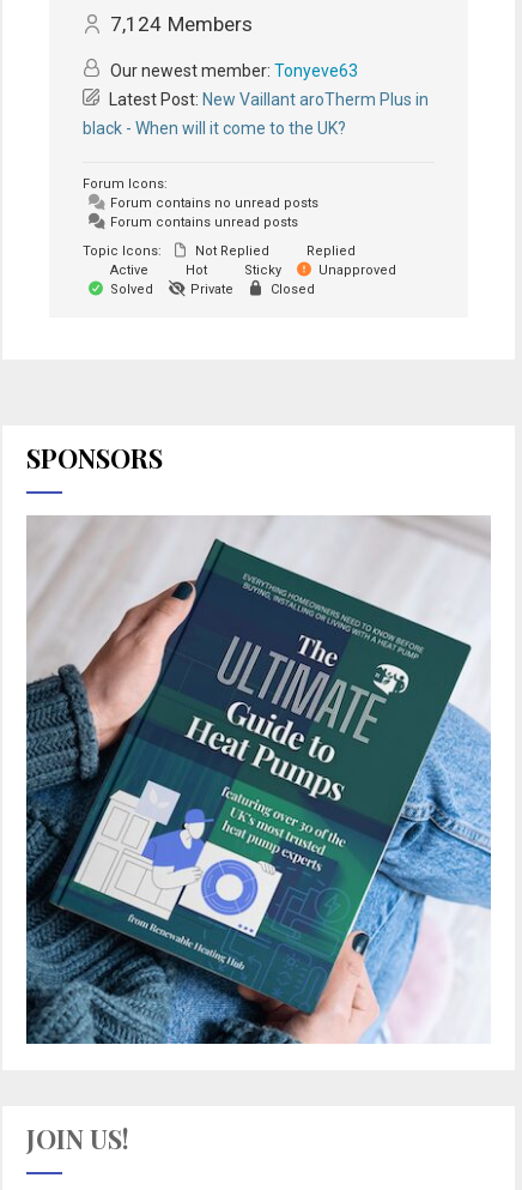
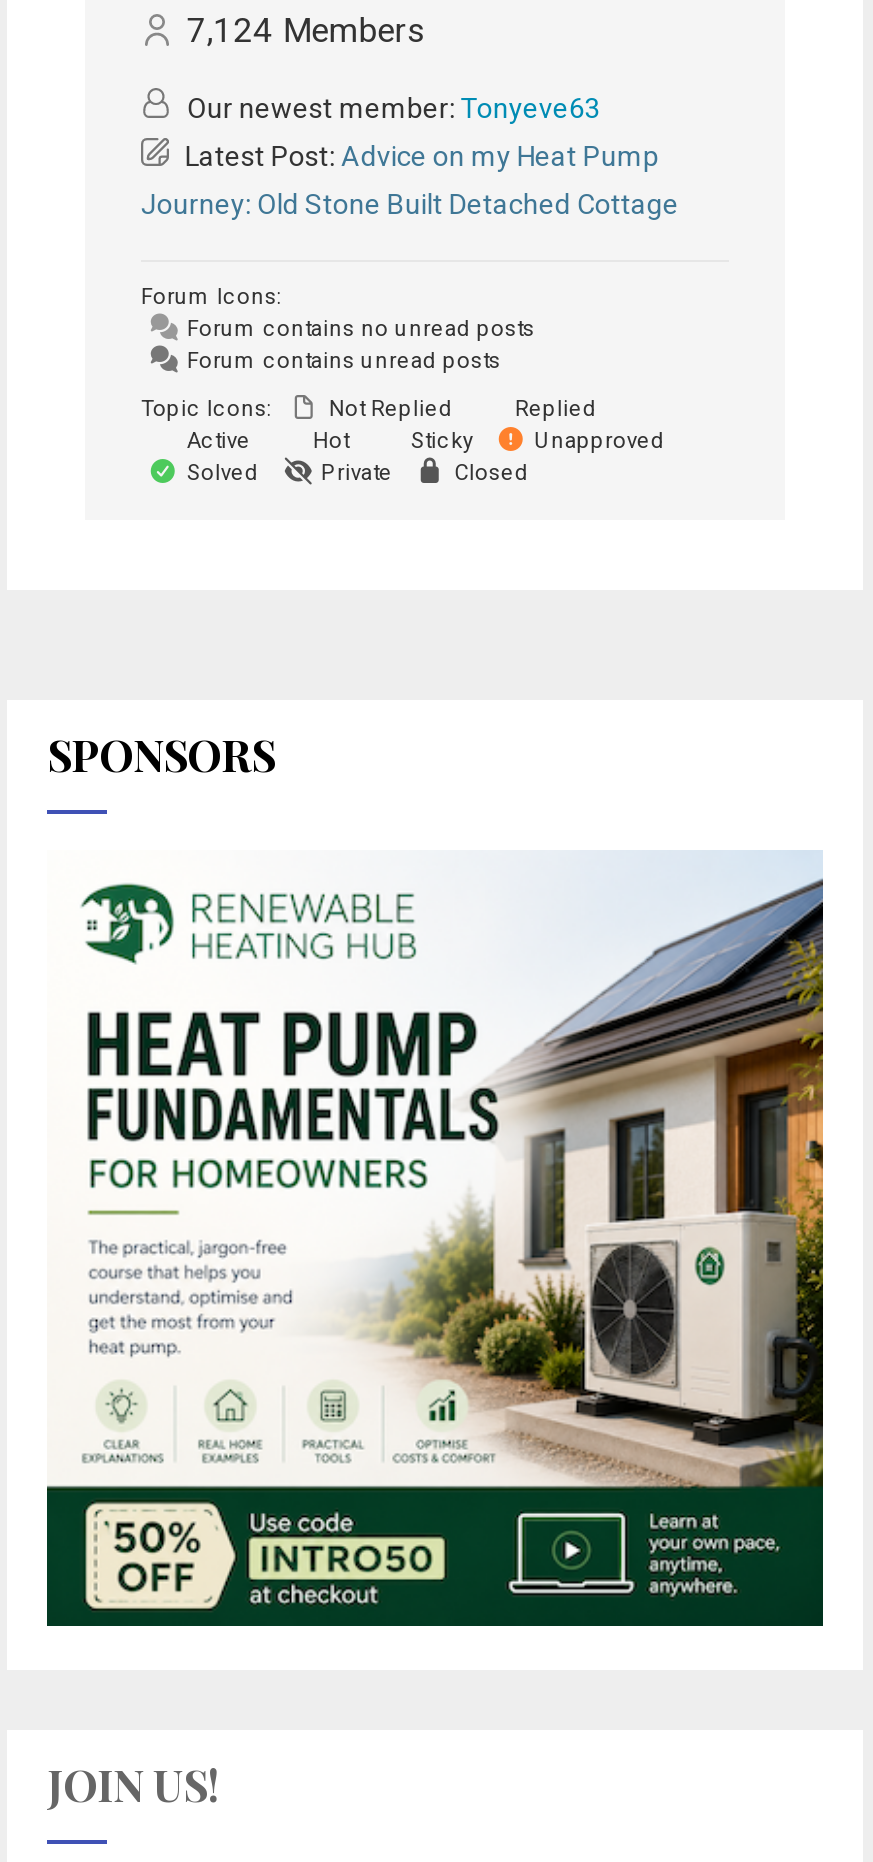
[105,90,428,109] Latest Post: New Vaillant aroTherm Plus in -> [179,140,659,172] Latest Post: Advice on my Heat Pump
[82,119,346,138] black - When will it come to the UK? -> [141,188,679,220] Journey: Old Stone Built Detached Cottage
[25,515,492,1045] [image] -> [47,852,825,1630] [image]

